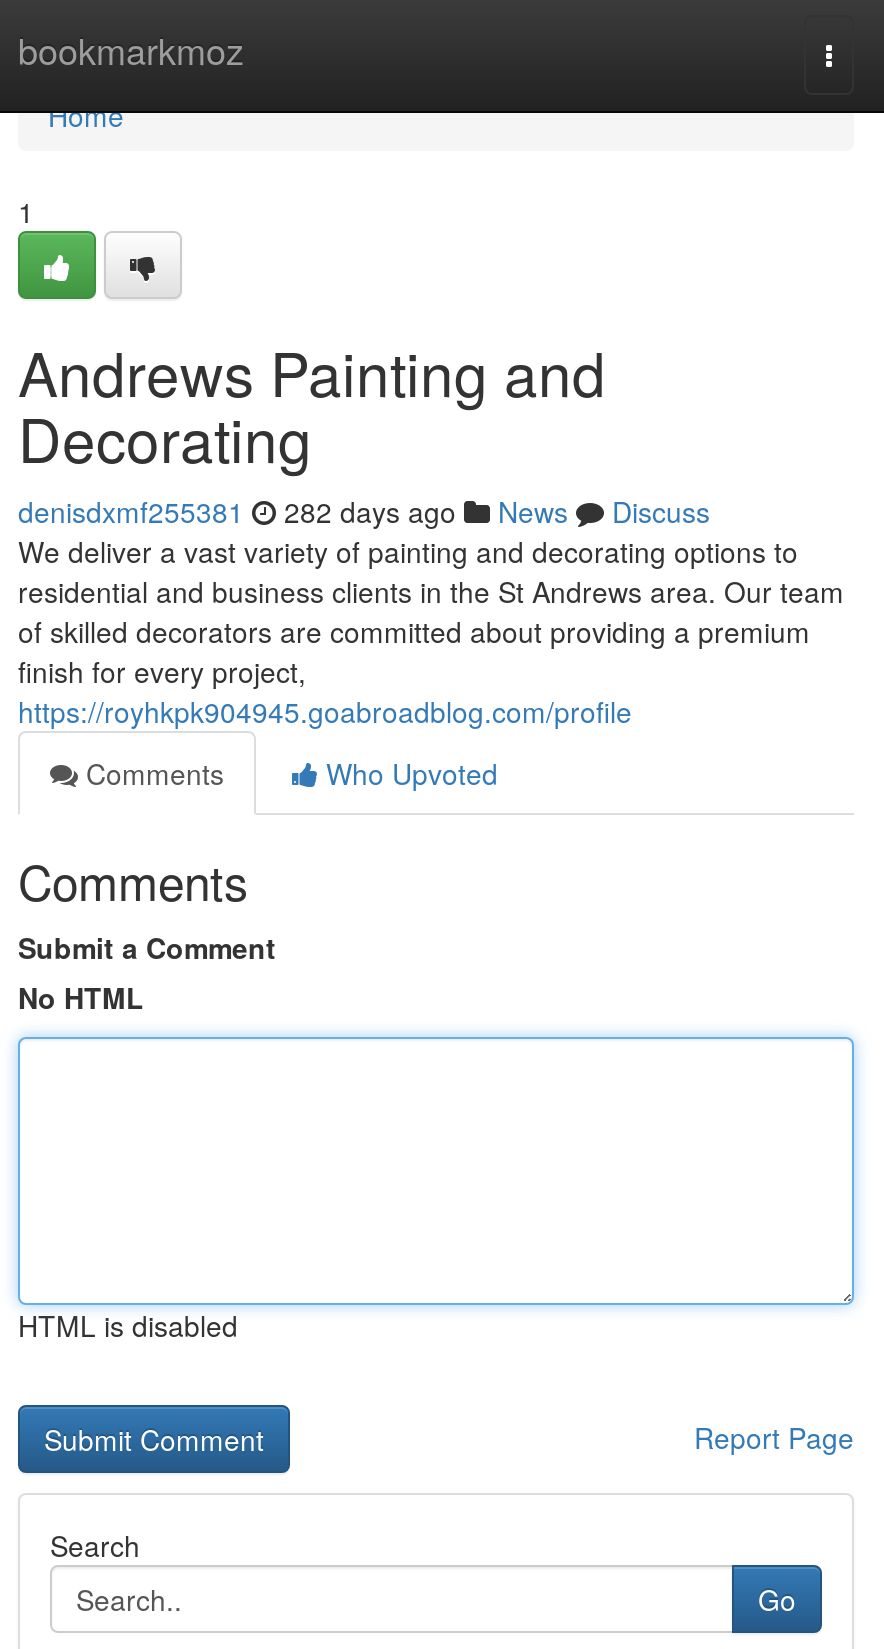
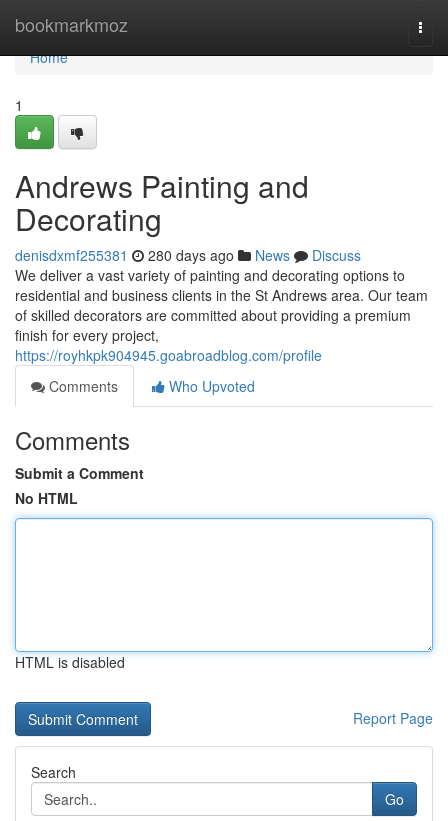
[18,491,710,531] denisdxmf255381 282 days ago News Discuss -> [15,245,361,265] denisdxmf255381 280 days ago News Discuss

